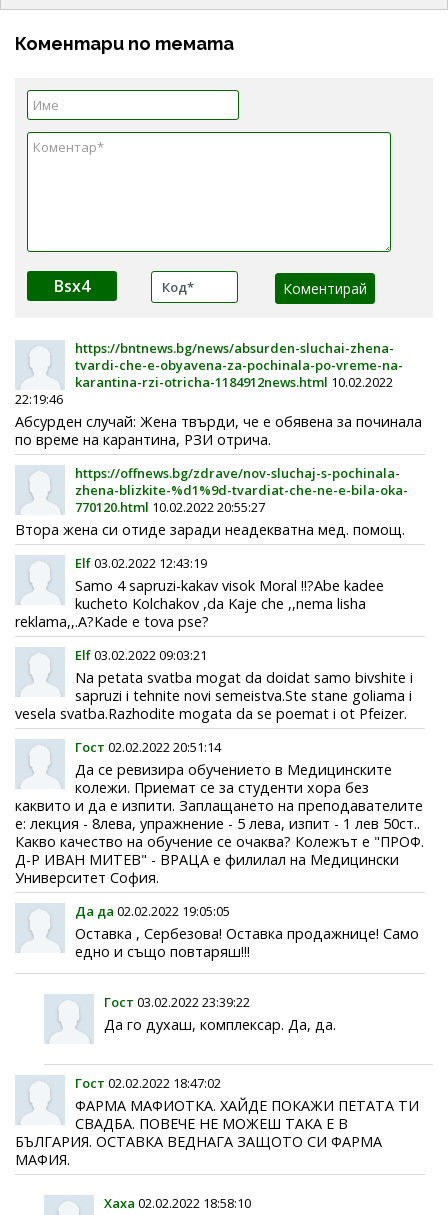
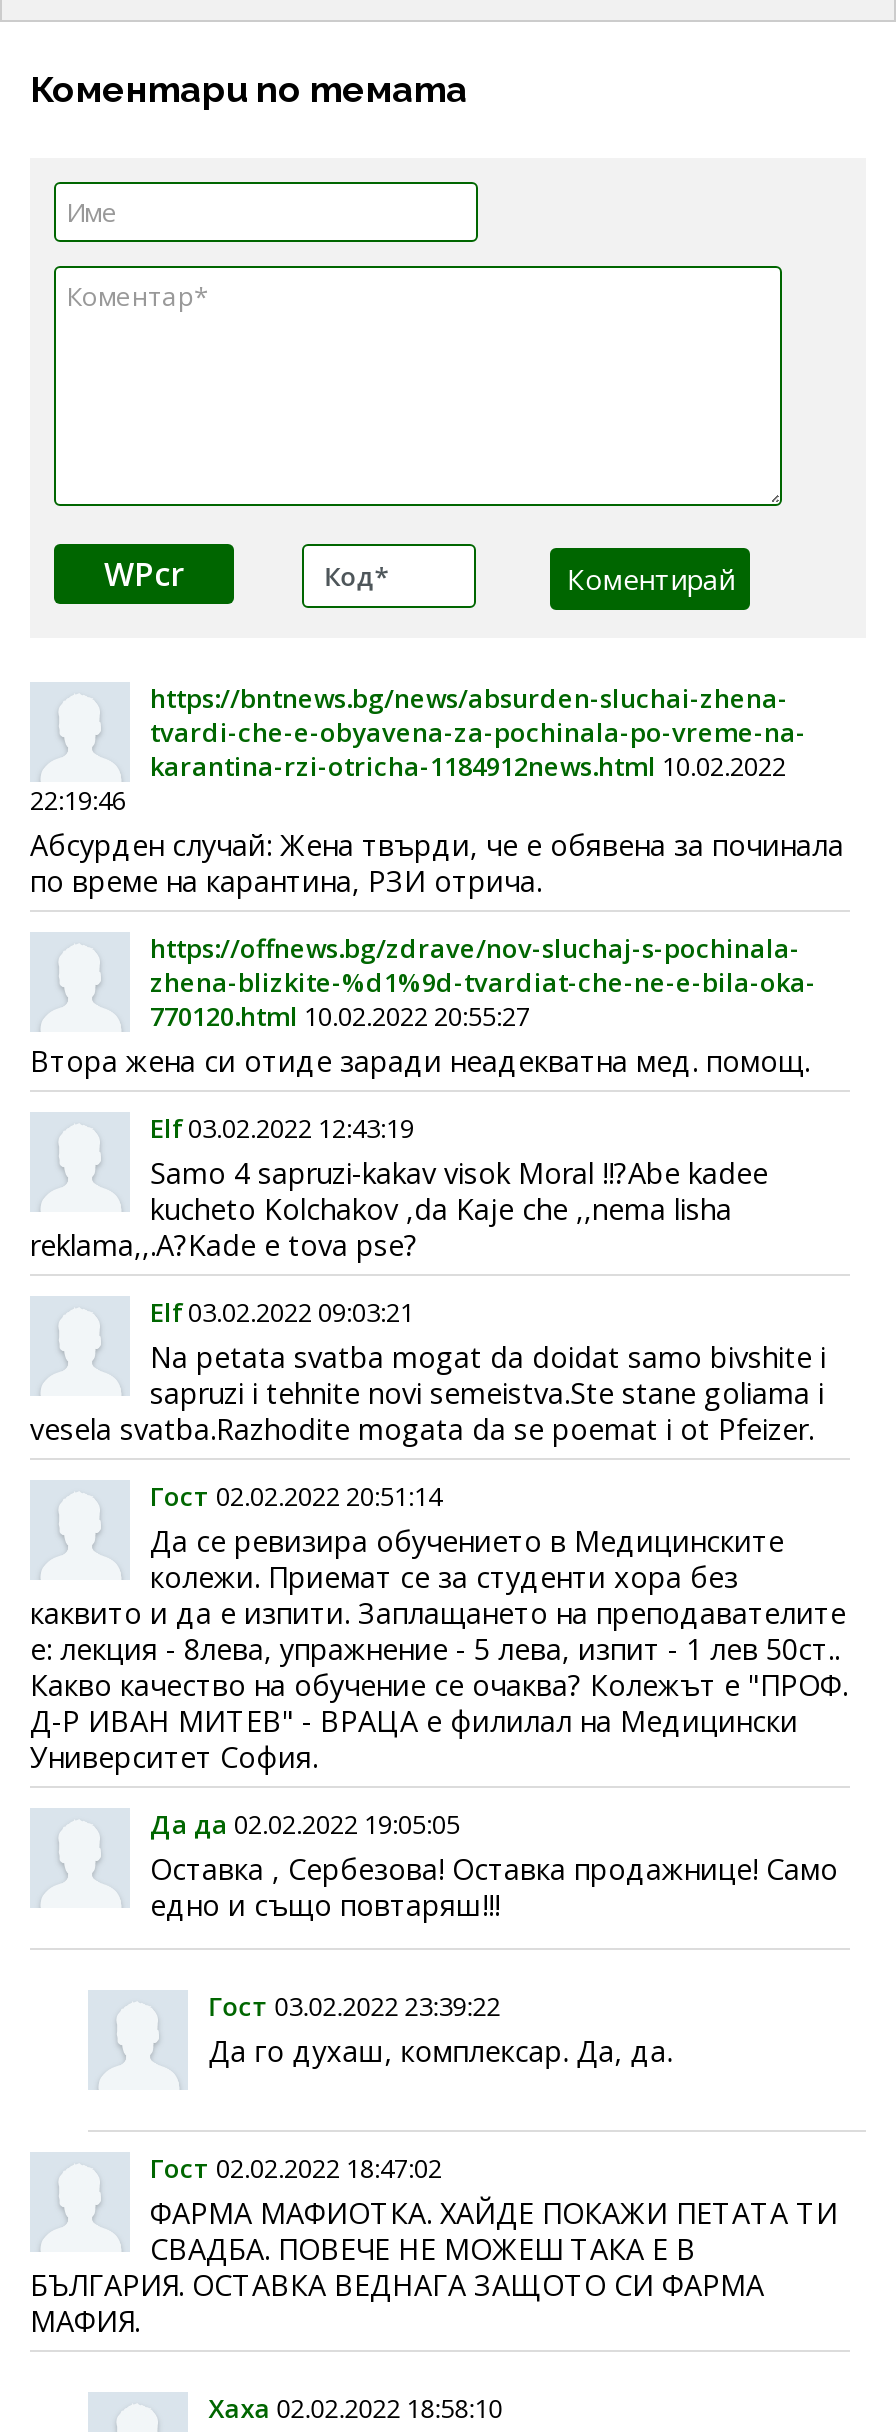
[54,275,90,297] Bsx4 -> [104,551,184,595] WPcr

